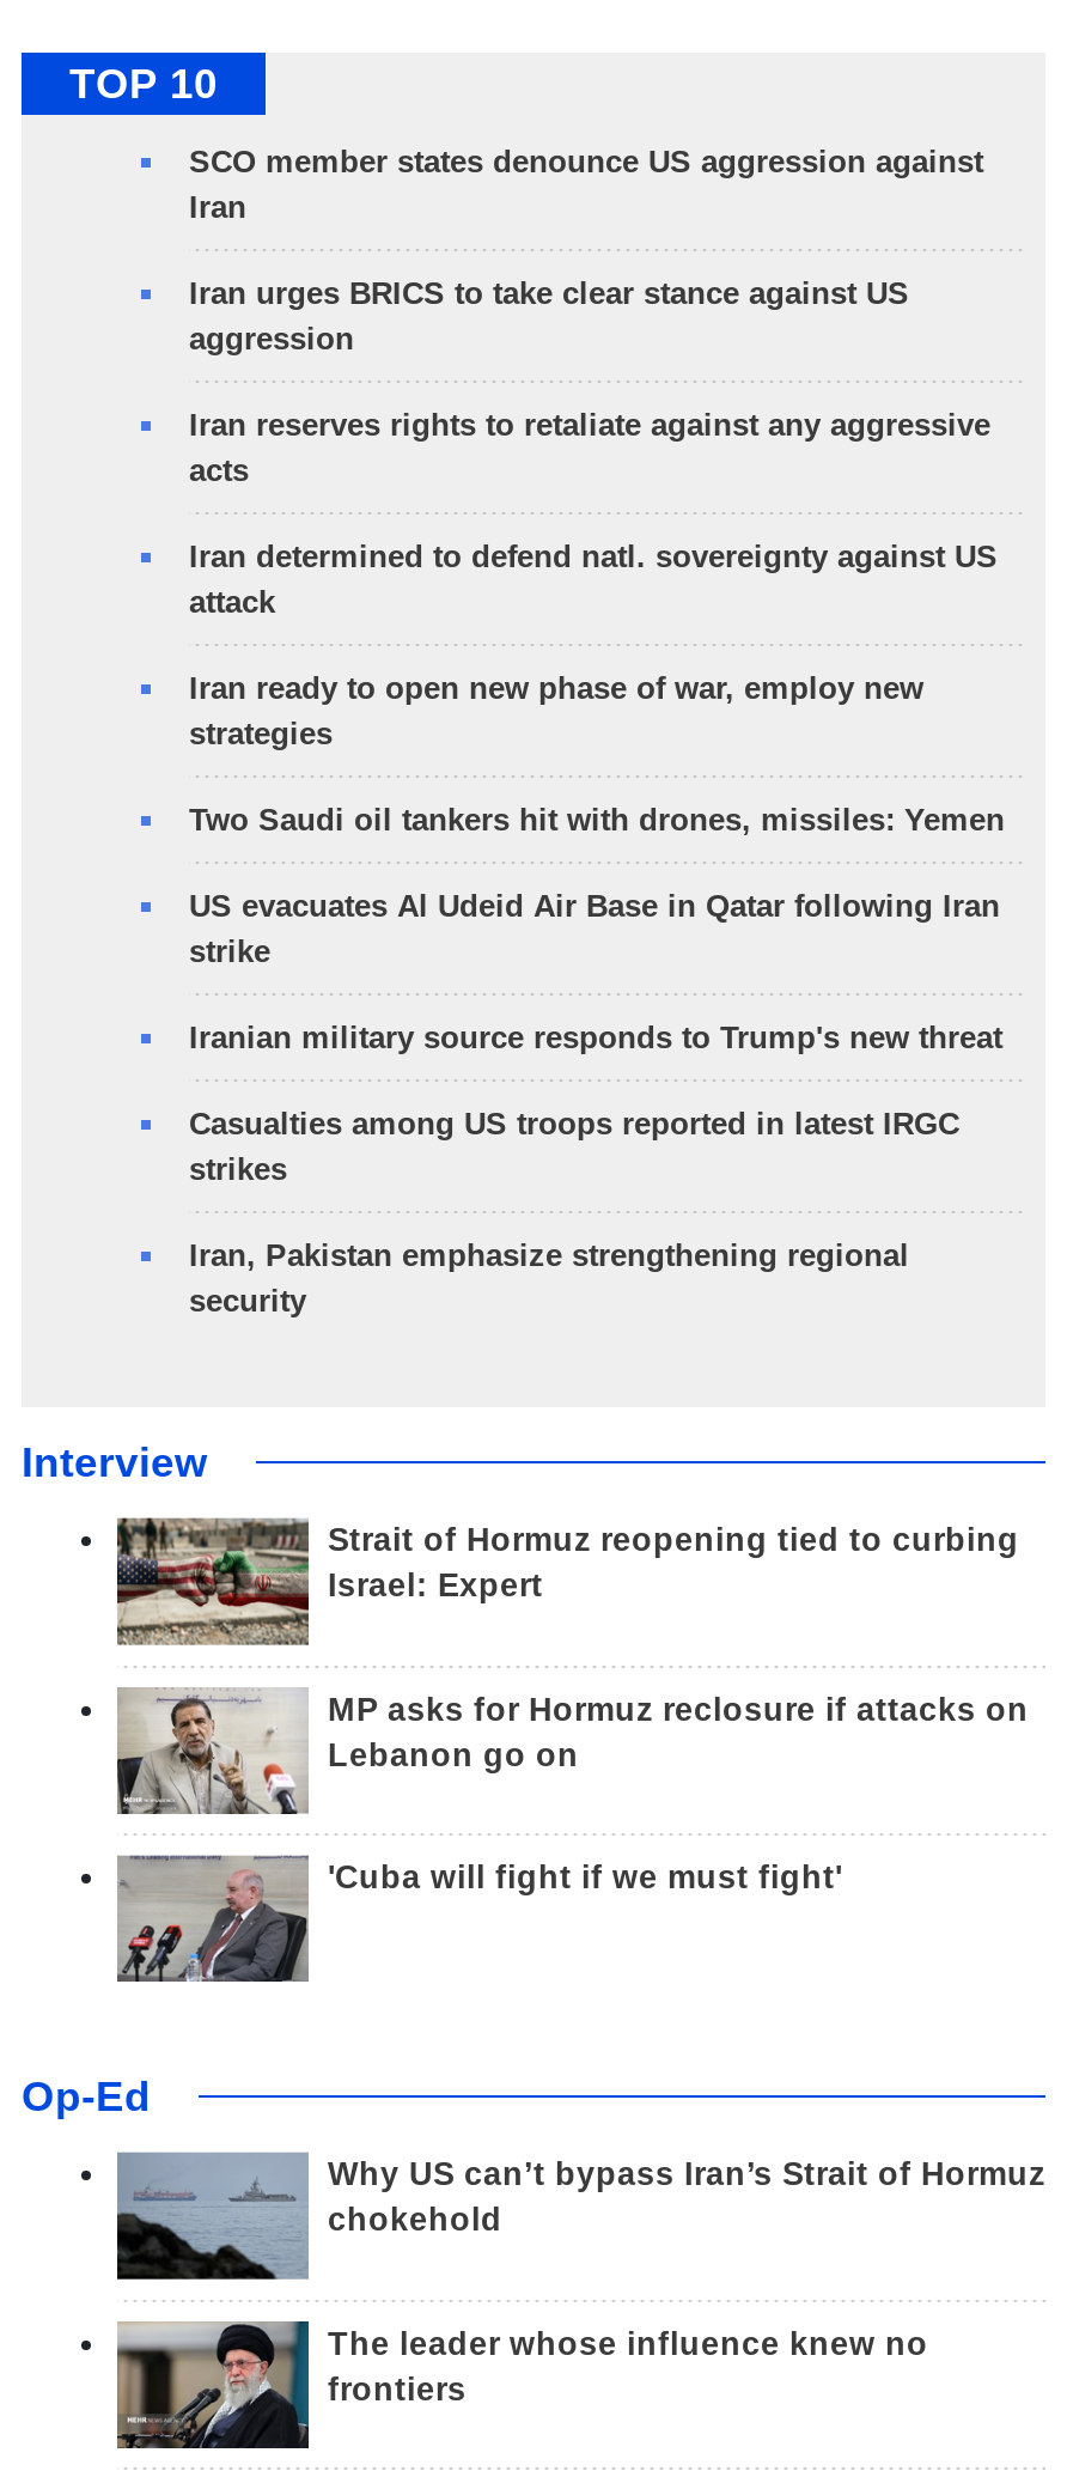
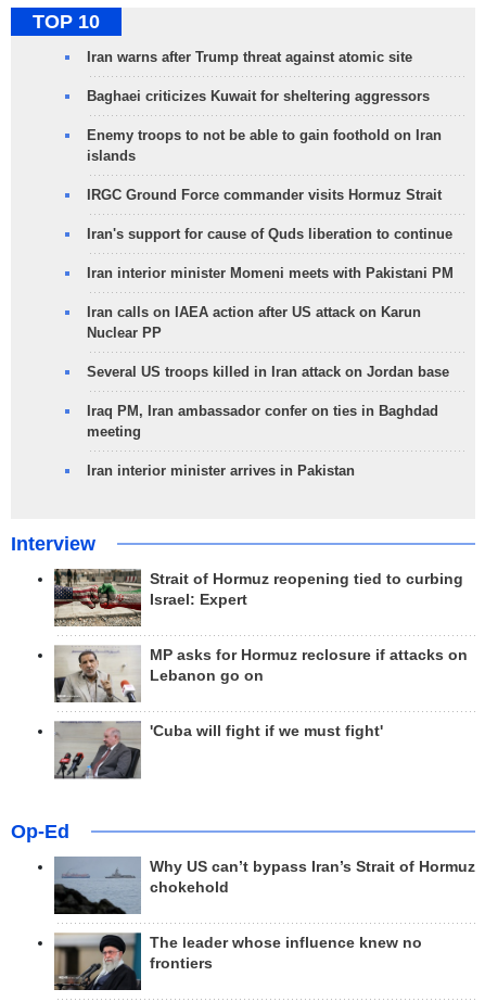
[189,144,983,225] SCO member states denounce US aggression against | Iran -> [87,49,412,65] Iran warns after Trump threat against atomic site
[189,276,909,357] Iran urges BRICS to take clear stance against US | aggression -> [87,88,430,104] Baghaei criticizes Kuwait for sheltering aggressors
[189,407,990,489] Iran reserves rights to retaliate against any aggressive | acts -> [87,127,442,164] Enemy troops to not be able to gain foothold on Iran | islands
[189,539,998,620] Iran determined to defend natl. sovereignty against US | attack -> [87,186,442,203] IRGC Ground Force commander visits Hormuz Strait
[189,671,923,752] Iran ready to open new phase of war, employ new | strategies -> [87,225,452,242] Iran's support for cause of Quds liberation to continue
[189,802,1005,838] Two Saudi oil tankers hit with drones, missiles: Yemen -> [87,265,454,281] Iran interior minister Momeni meets with Pakistani PM
[189,888,1000,970] US evacuates Al Udeid Air Base in Qatar following Iran | strike -> [87,304,421,341] Iran calls on IAEA action after US attack on Karun | Nuclear PP
[189,1020,1002,1056] Iranian military source responds to Trump's new threat -> [87,363,449,380] Several US troops killed in Iran attack on Jordan base
[189,1106,959,1188] Casualties among US troops reported in latest IRGC | strikes -> [87,402,438,439] Iraq PM, Iran ambassador confer on ties in Baghdad | meeting
[189,1238,909,1319] Iran, Pakistan emphasize strengthening regional | security -> [87,462,355,478] Iran interior minister arrives in Pakistan

